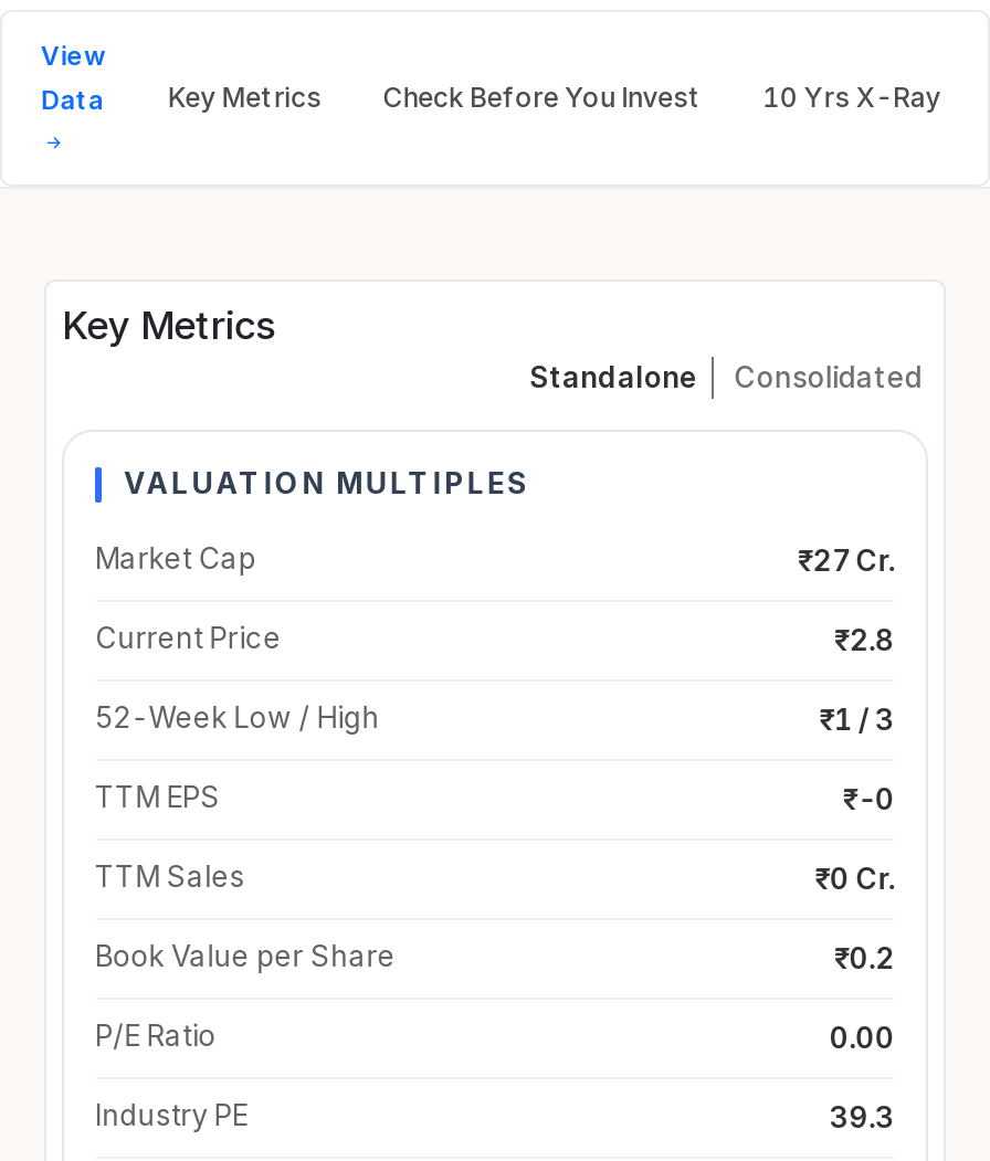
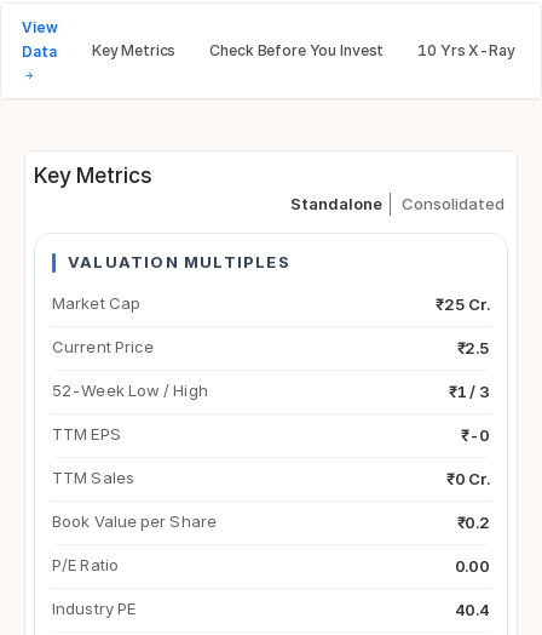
[798,542,895,578] ₹27 Cr. -> [435,294,490,314] ₹25 Cr.
[834,622,895,657] ₹2.8 -> [457,338,490,357] ₹2.5
[830,1099,895,1134] 39.3 -> [454,600,490,619] 40.4

